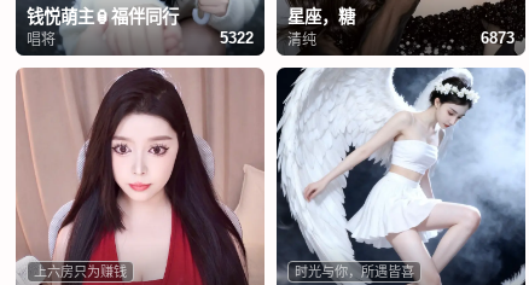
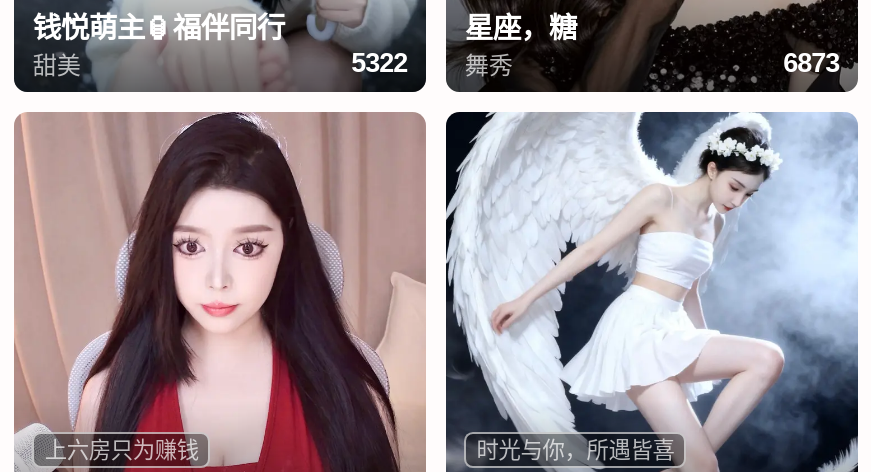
[27,27,56,48] 唱将 -> [33,45,81,79] 甜美
[288,27,317,48] 清纯 -> [465,45,513,79] 舞秀

